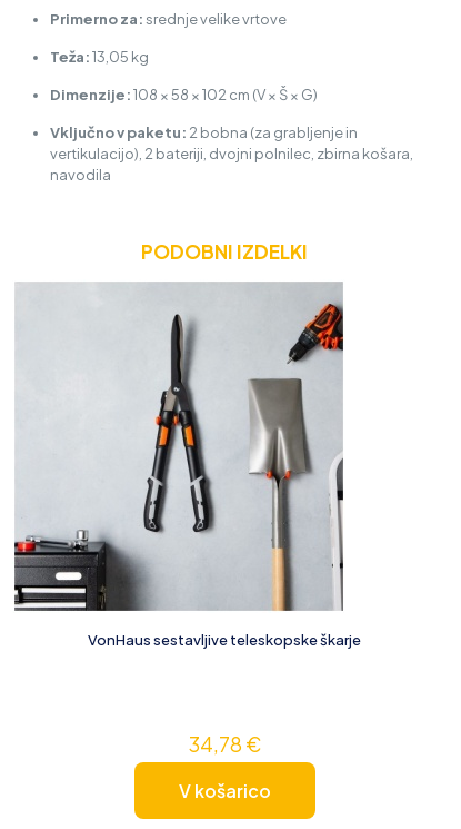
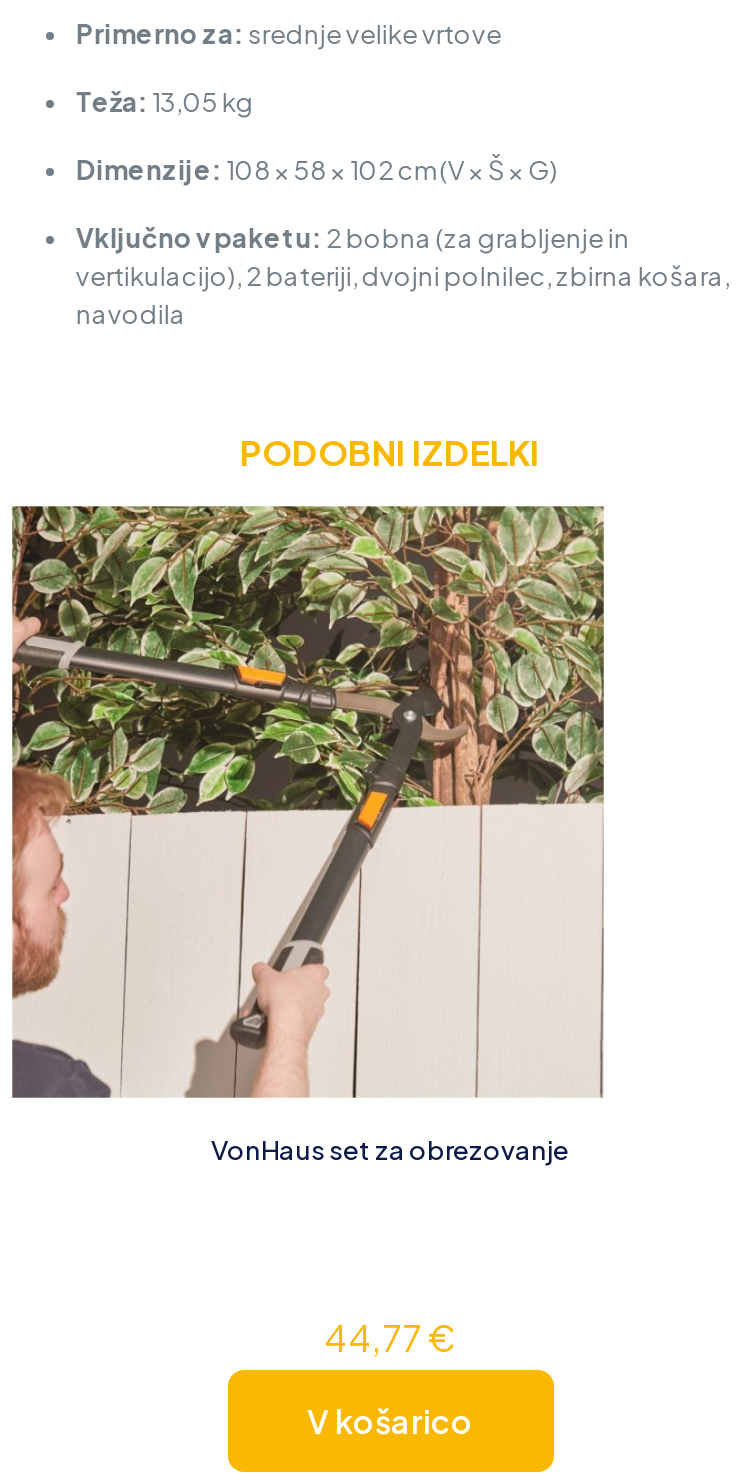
[14,282,361,648] [image] | VonHaus sestavljive teleskopske škarje -> [10,504,606,1165] [image] | VonHaus set za obrezovanje
[188,731,260,756] 34,78 € -> [324,1313,456,1359] 44,77 €

